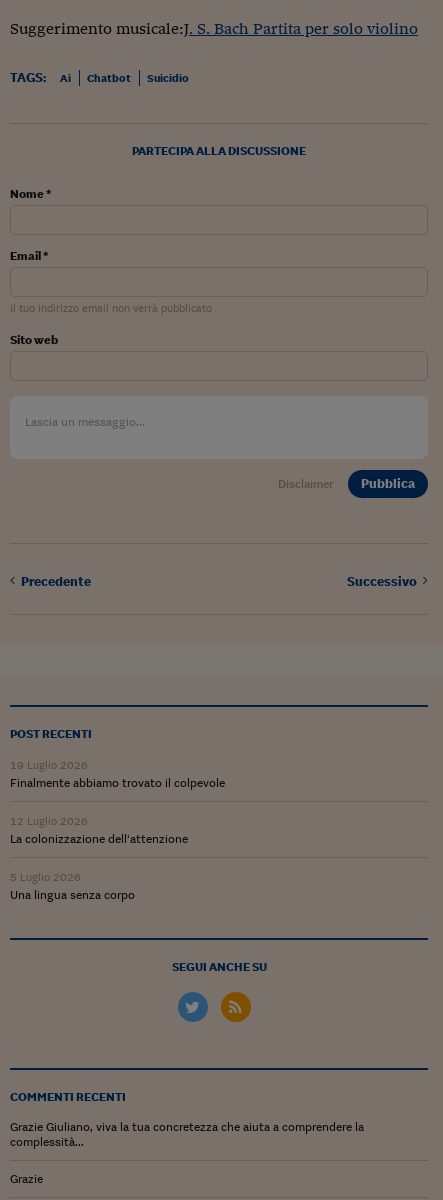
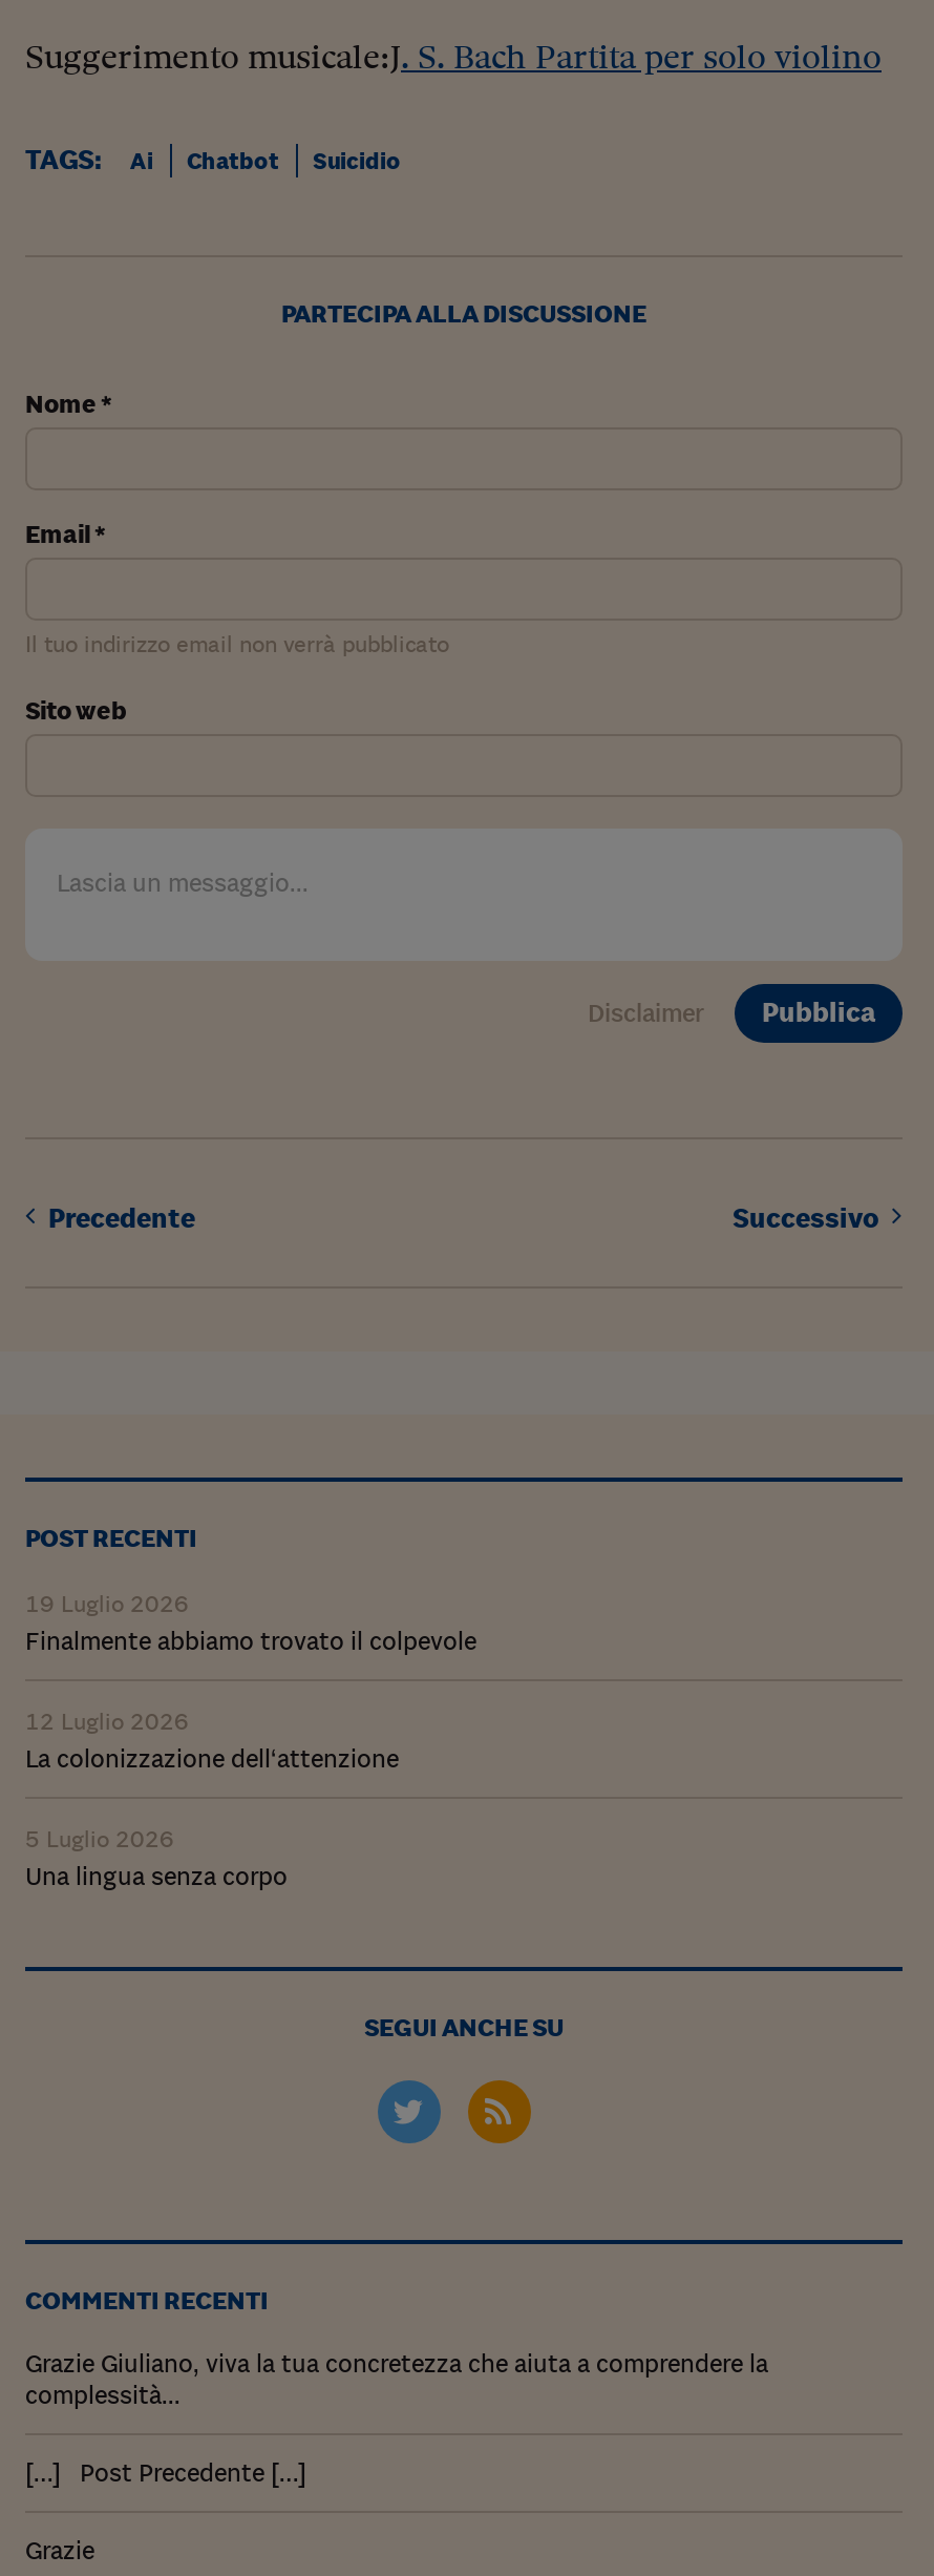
none -> [25,2455,306,2487] […] Post Precedente […]

